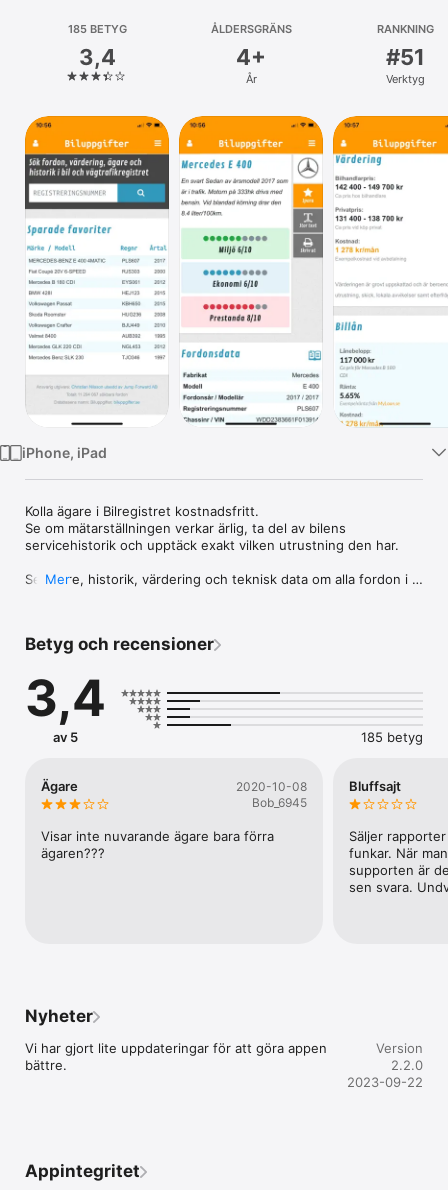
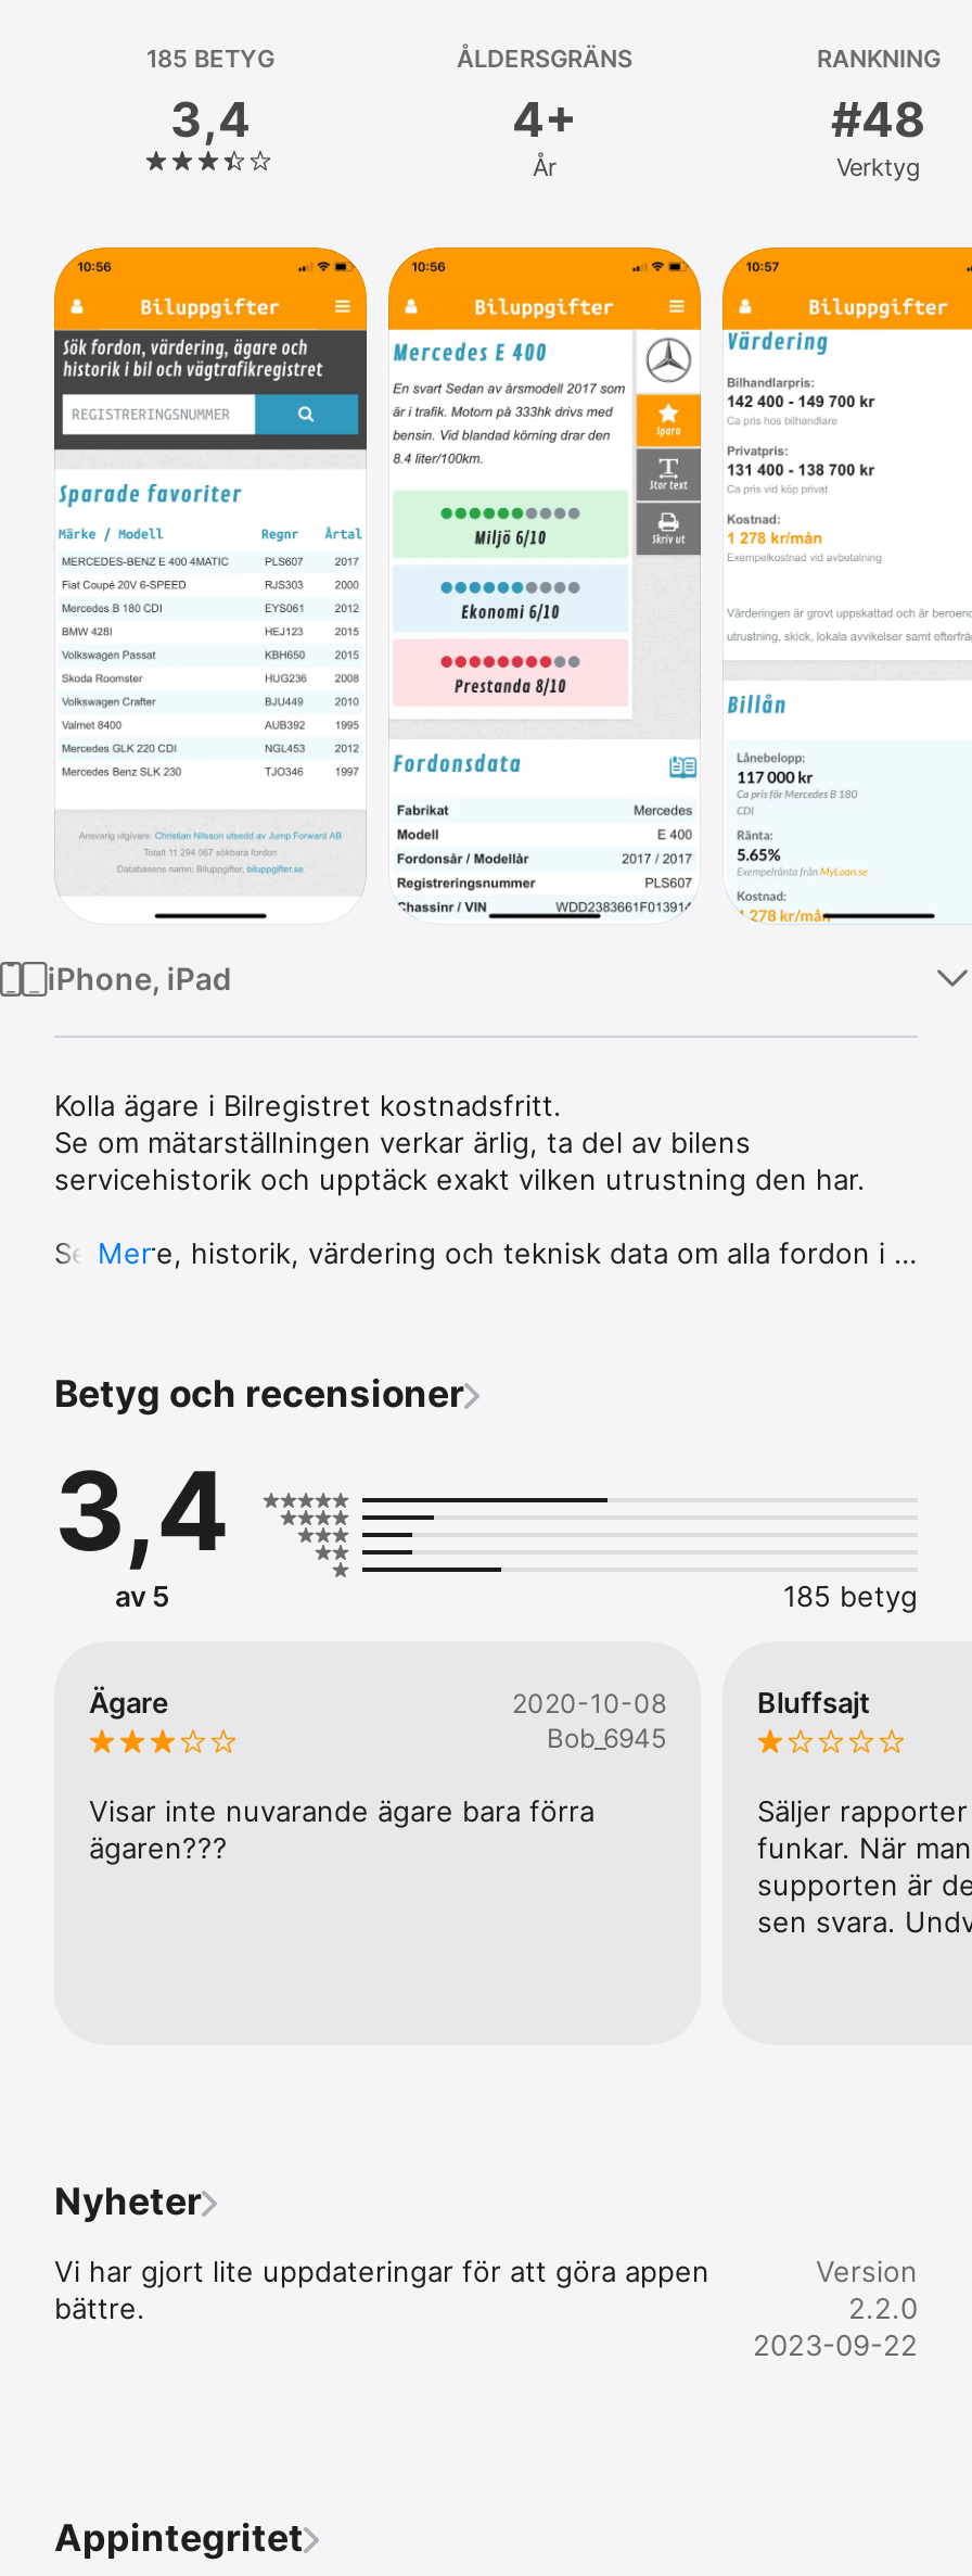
[385,44,424,70] #51 -> [831,91,926,148] #48

